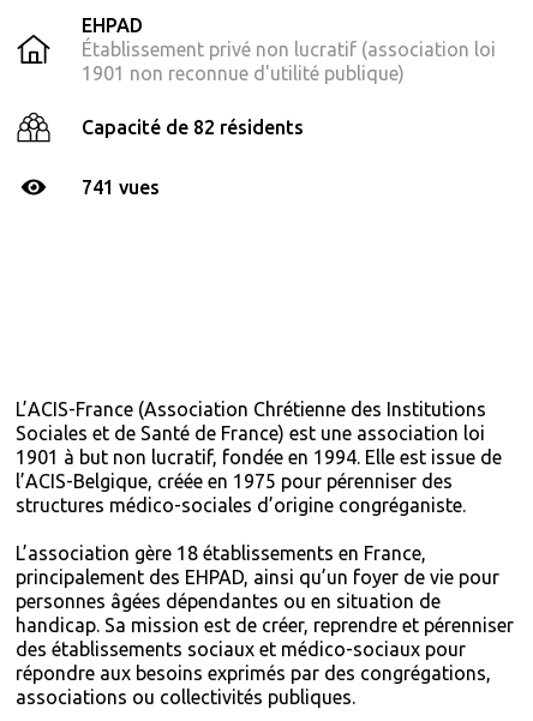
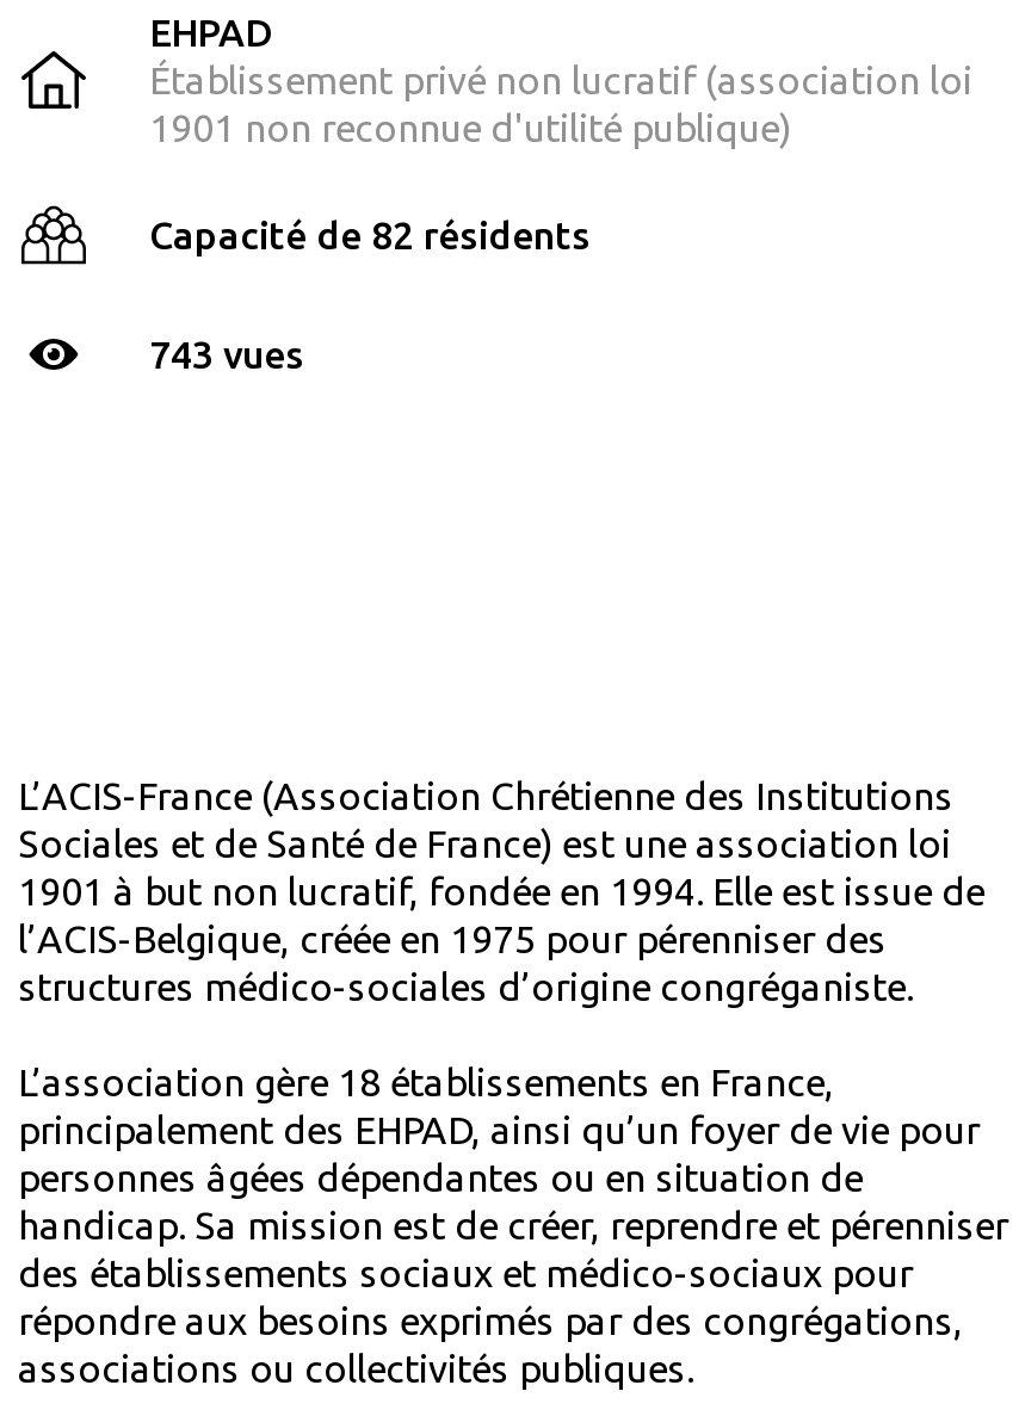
[82,176,160,198] 741 vues -> [149,333,304,376] 743 vues

